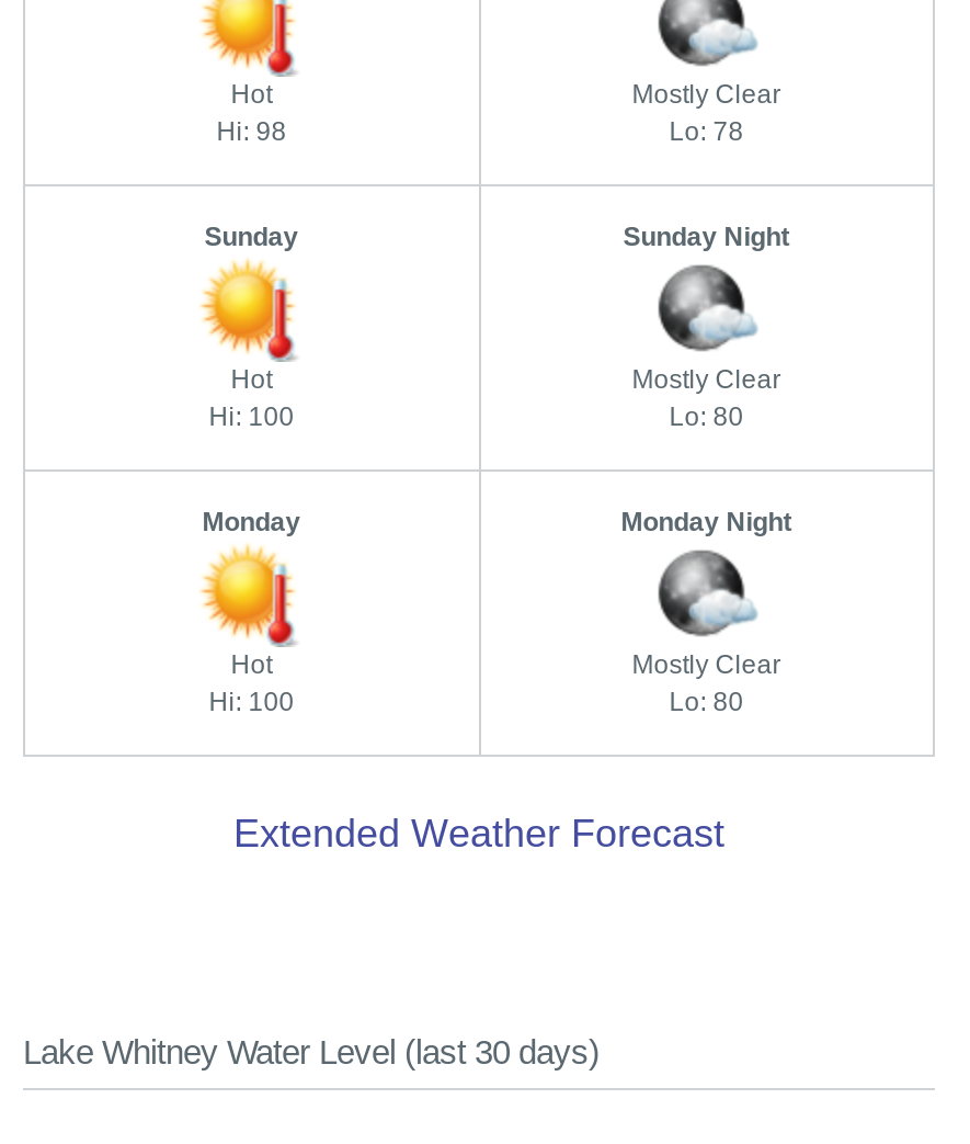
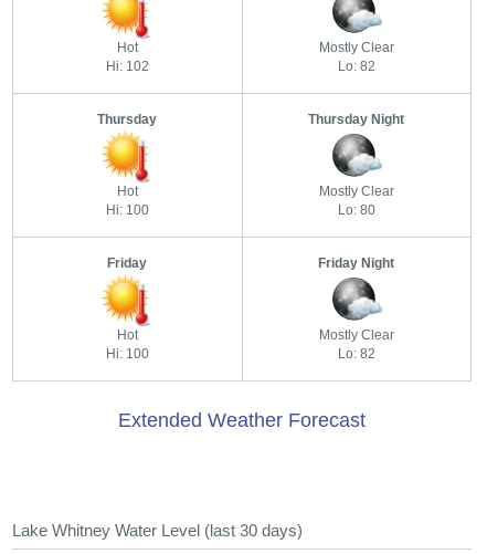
[216,116,287,147] Hi: 98 -> [106,59,149,74] Hi: 102
[669,116,744,147] Lo: 78 -> [338,59,375,74] Lo: 82
[205,222,299,252] Sunday -> [97,112,157,127] Thursday
[623,222,790,252] Sunday Night -> [308,112,404,127] Thursday Night
[202,507,301,537] Monday -> [107,255,147,271] Friday
[621,507,792,537] Monday Night -> [318,255,394,271] Friday Night
[669,687,744,717] Lo: 80 -> [338,346,375,362] Lo: 82

